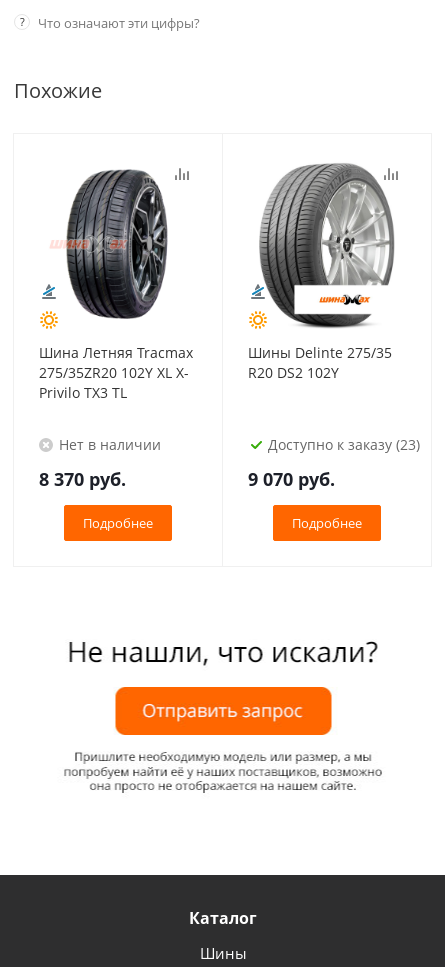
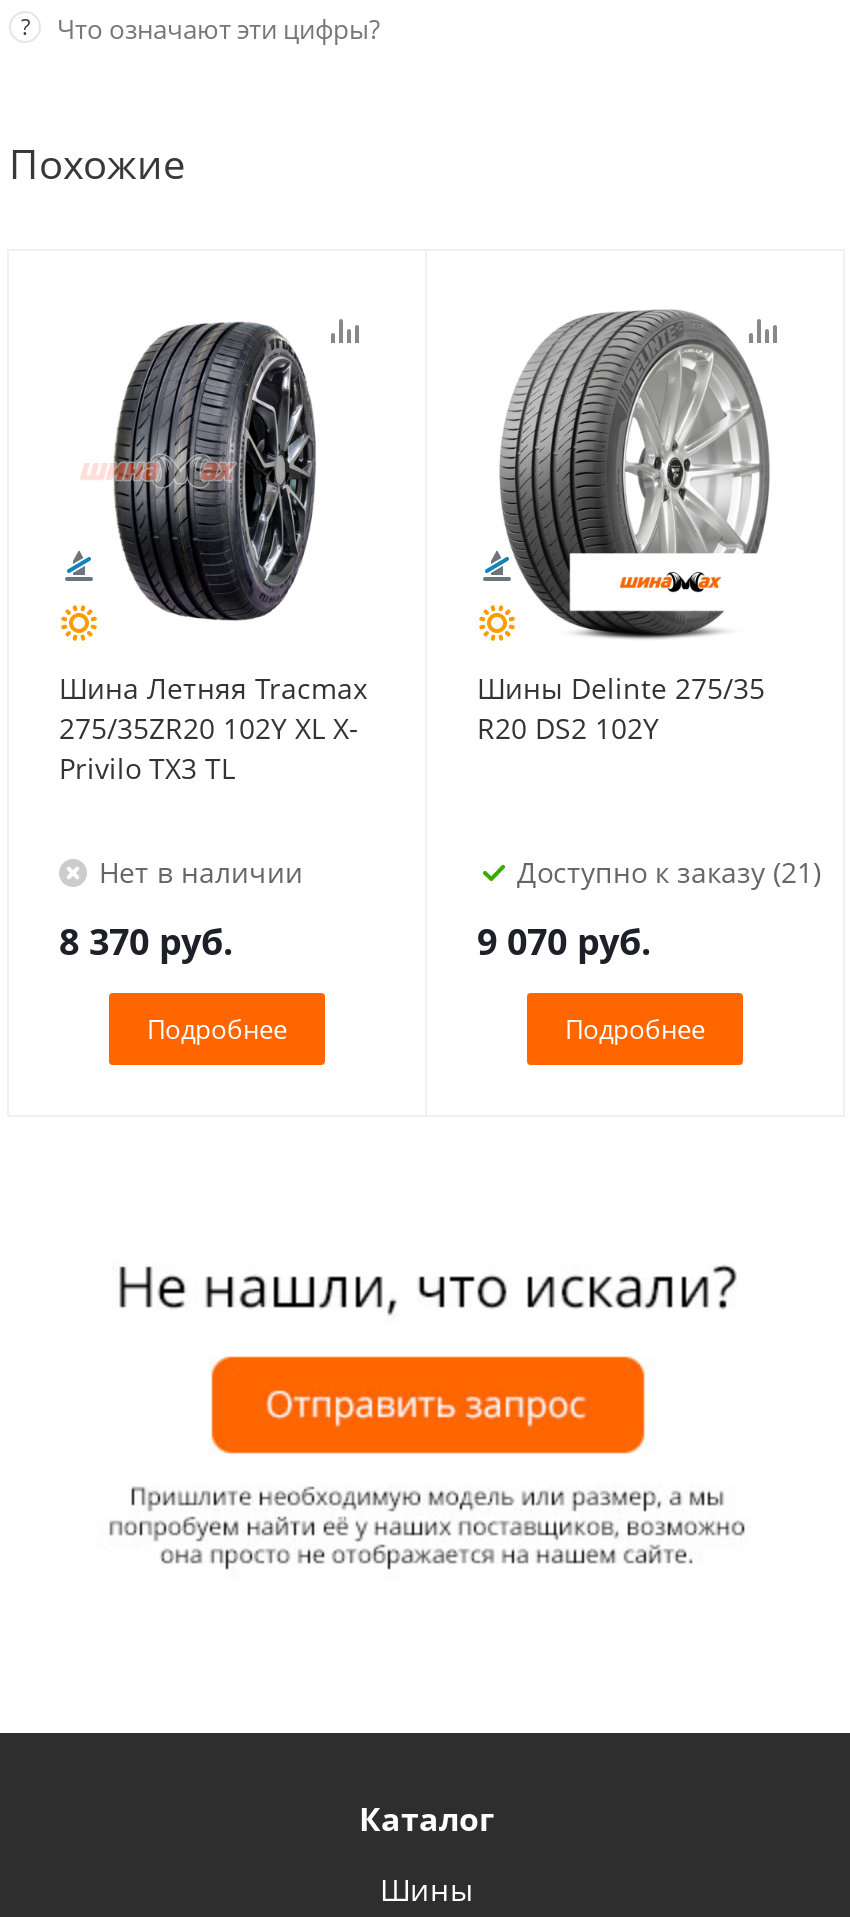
[268,435,420,454] Доступно к заказу (23) -> [517,853,821,891] Доступно к заказу (21)

